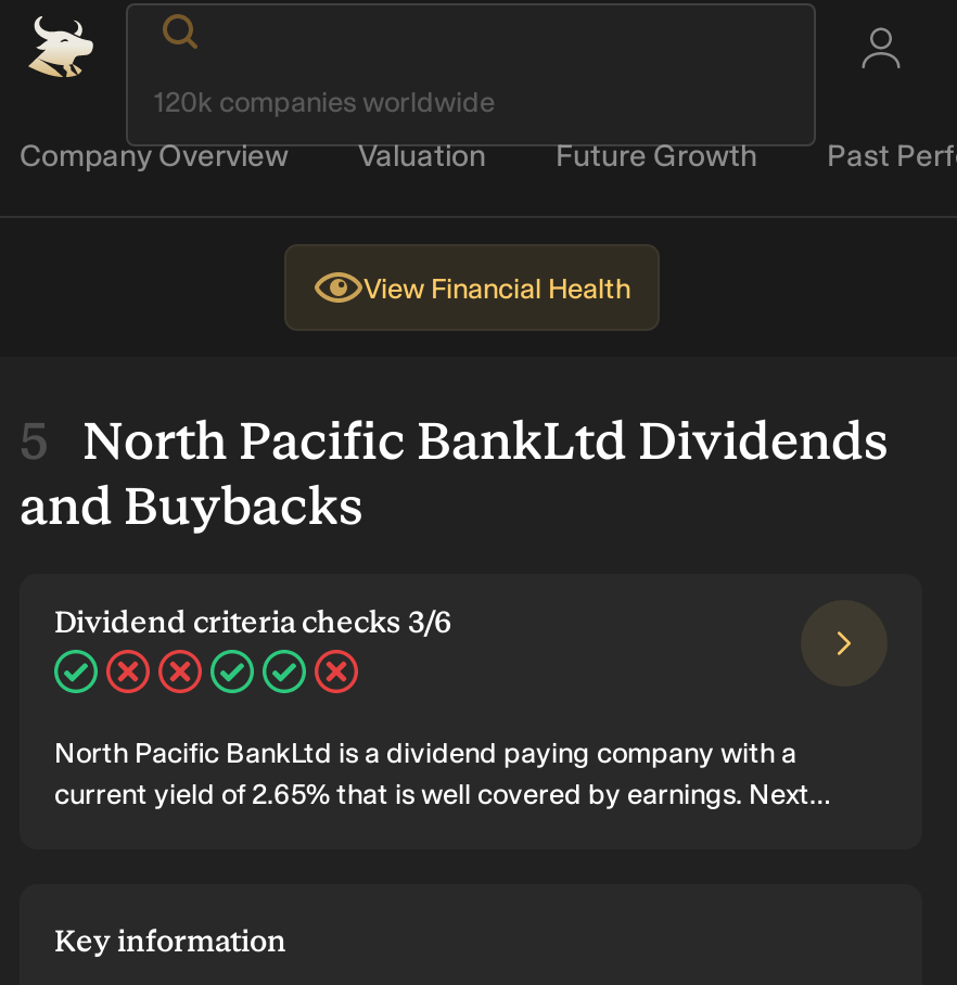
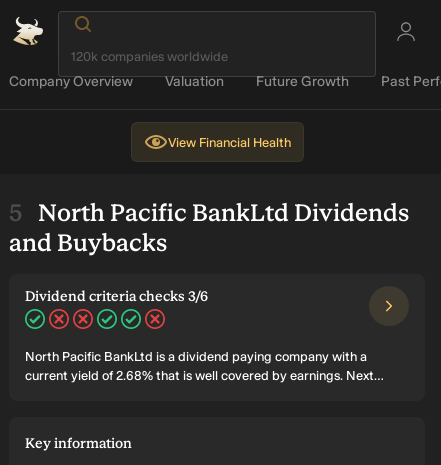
[54,778,809,810] current yield of 2.65% that is well covered by earnings. Next -> [25,368,374,383] current yield of 2.68% that is well covered by earnings. Next

